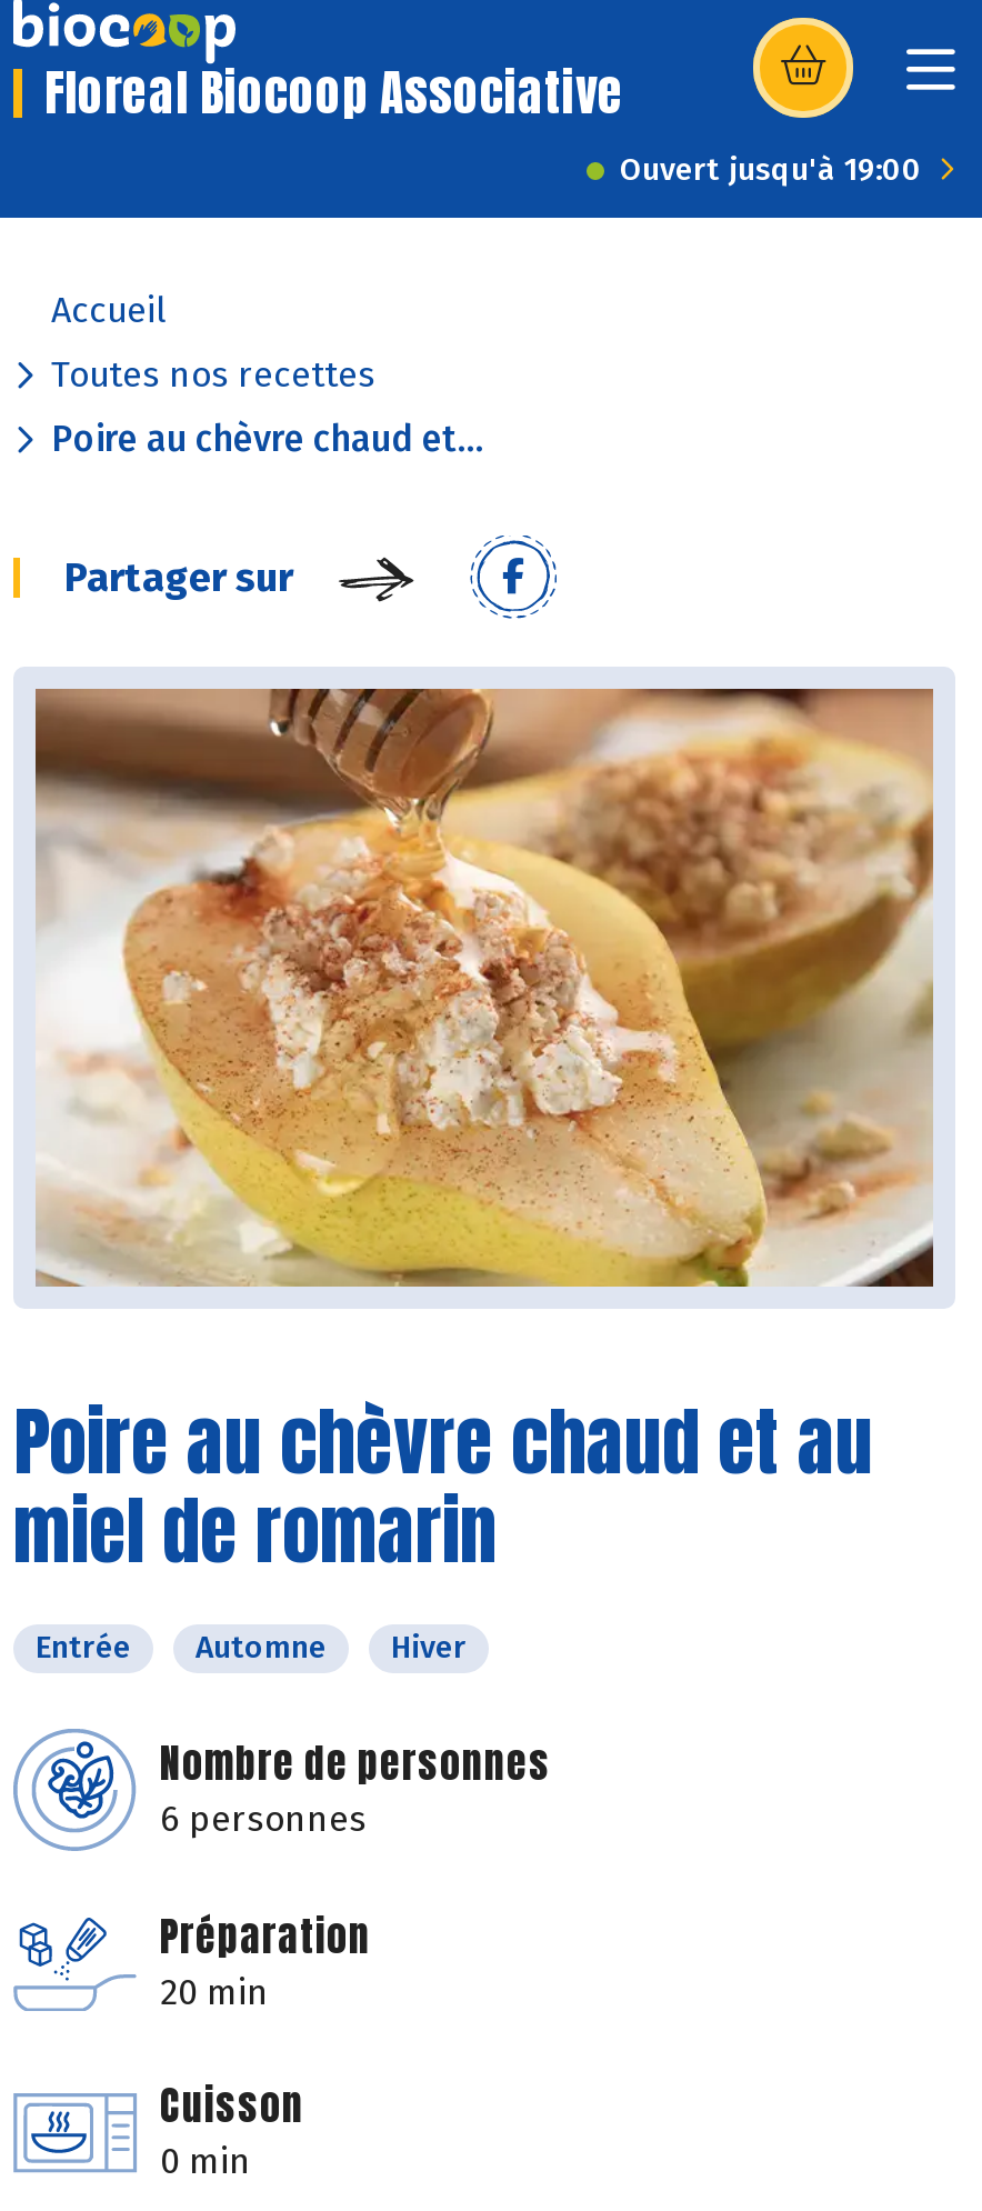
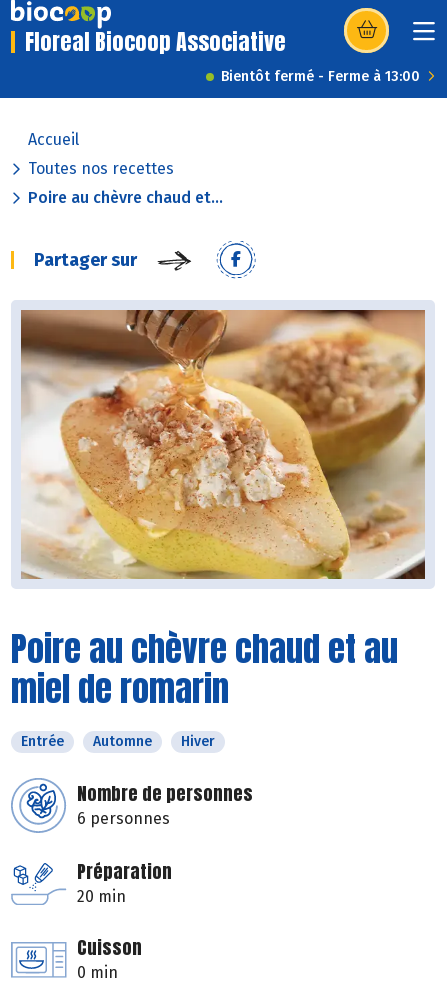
[620,151,922,189] Ouvert jusqu'à 19:00 -> [221,68,420,85] Bientôt fermé - Ferme à 13:00

